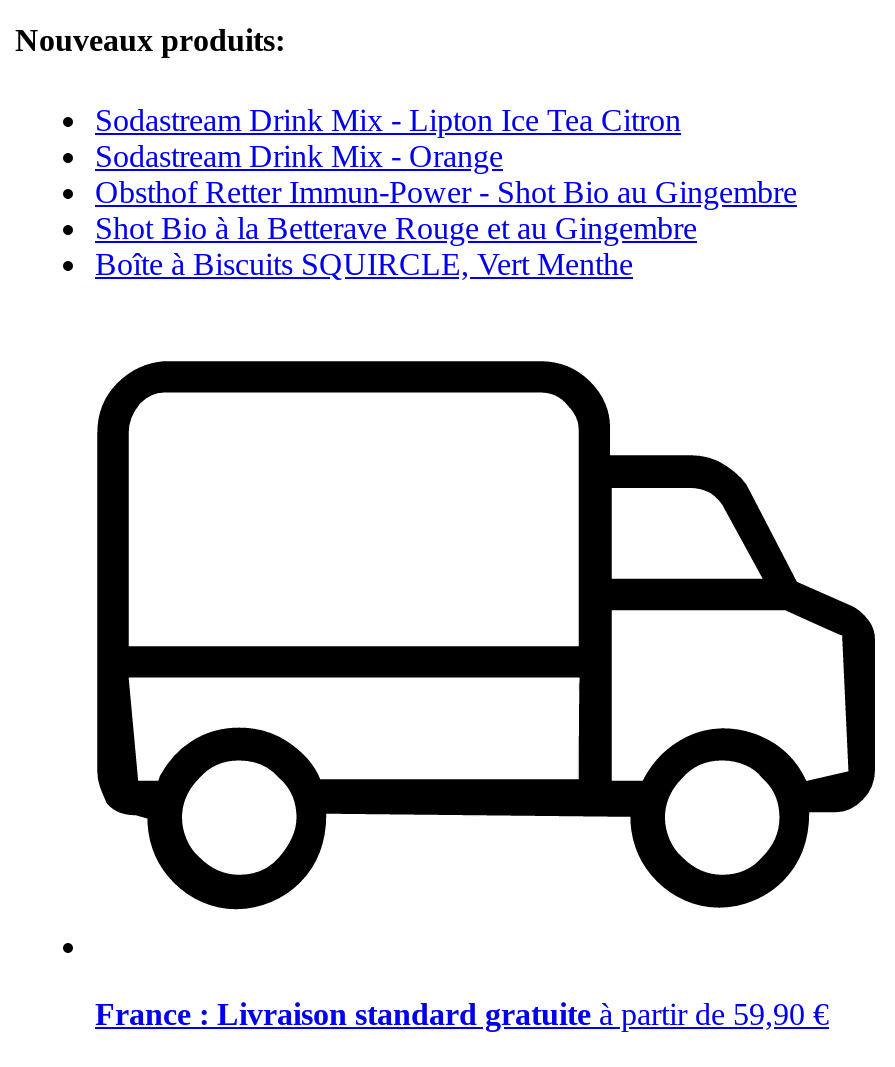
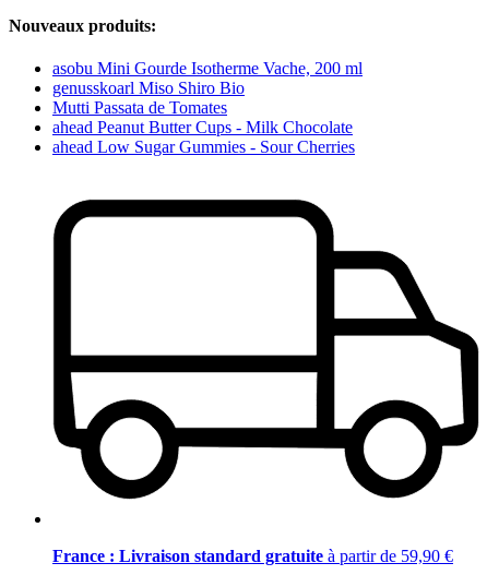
[95,102,797,280] Sodastream Drink Mix - Lipton Ice Tea Citron | Sodastream Drink Mix - Orange | Obsthof Retter Immun-Power - Shot Bio au Gingembre | Shot Bio à la Betterave Rouge et au Gingembre | Boîte à Biscuits SQUIRCLE, Vert Menthe -> [52,59,363,156] asobu Mini Gourde Isotherme Vache, 200 ml | genusskoarl Miso Shiro Bio | Mutti Passata de Tomates | ahead Peanut Butter Cups - Milk Chocolate | ahead Low Sugar Gummies - Sour Cherries

